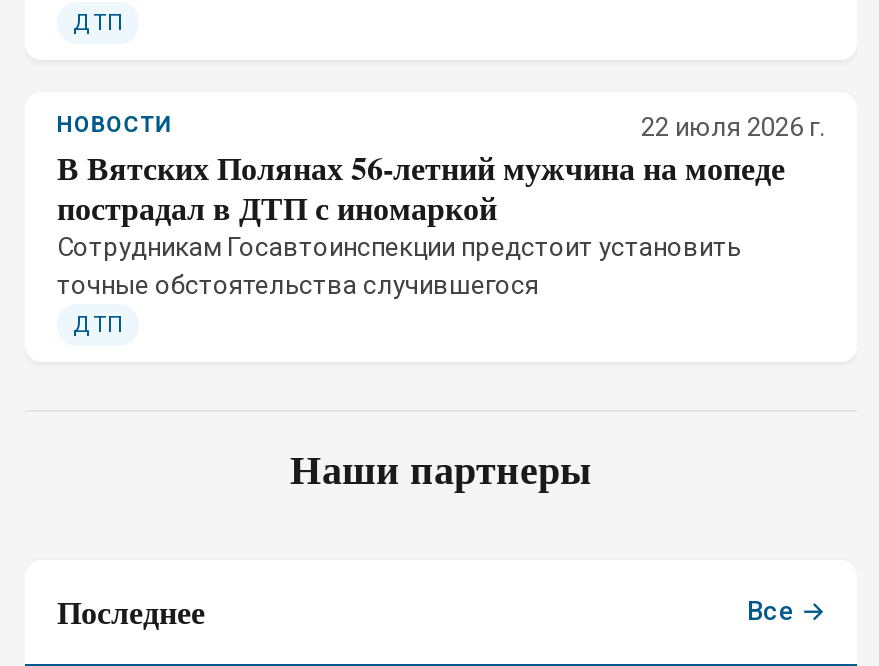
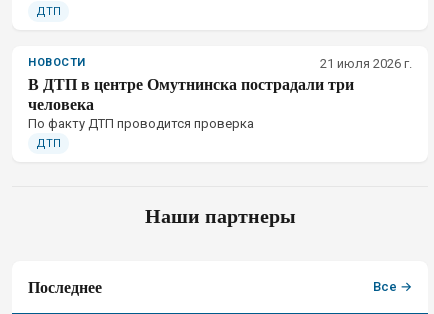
[57,112,825,300] 22 июля 2026 г. | В Вятских Полянах 56-летний мужчина на мопеде | пострадал в ДТП с иномаркой | Сотрудникам Госавтоинспекции предстоит установить | точные обстоятельства случившегося -> [28,56,412,131] 21 июля 2026 г. | В ДТП в центре Омутнинска пострадали три | человека | По факту ДТП проводится проверка

